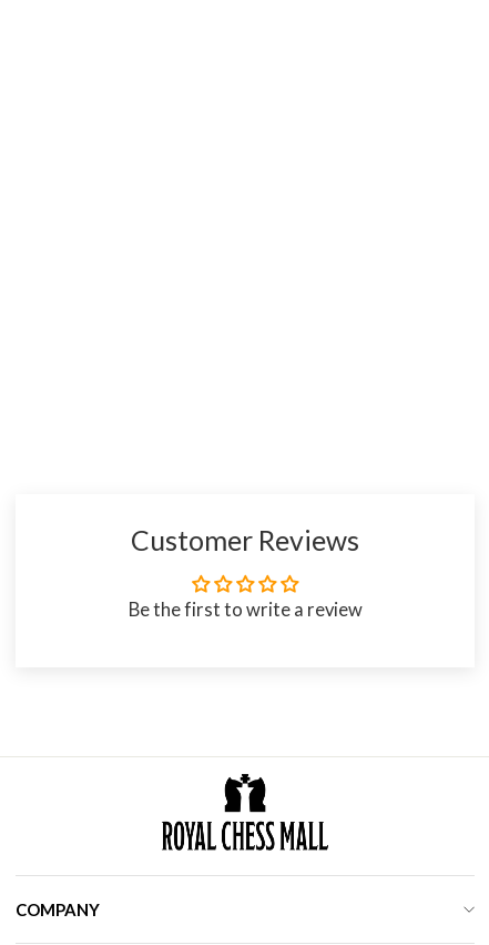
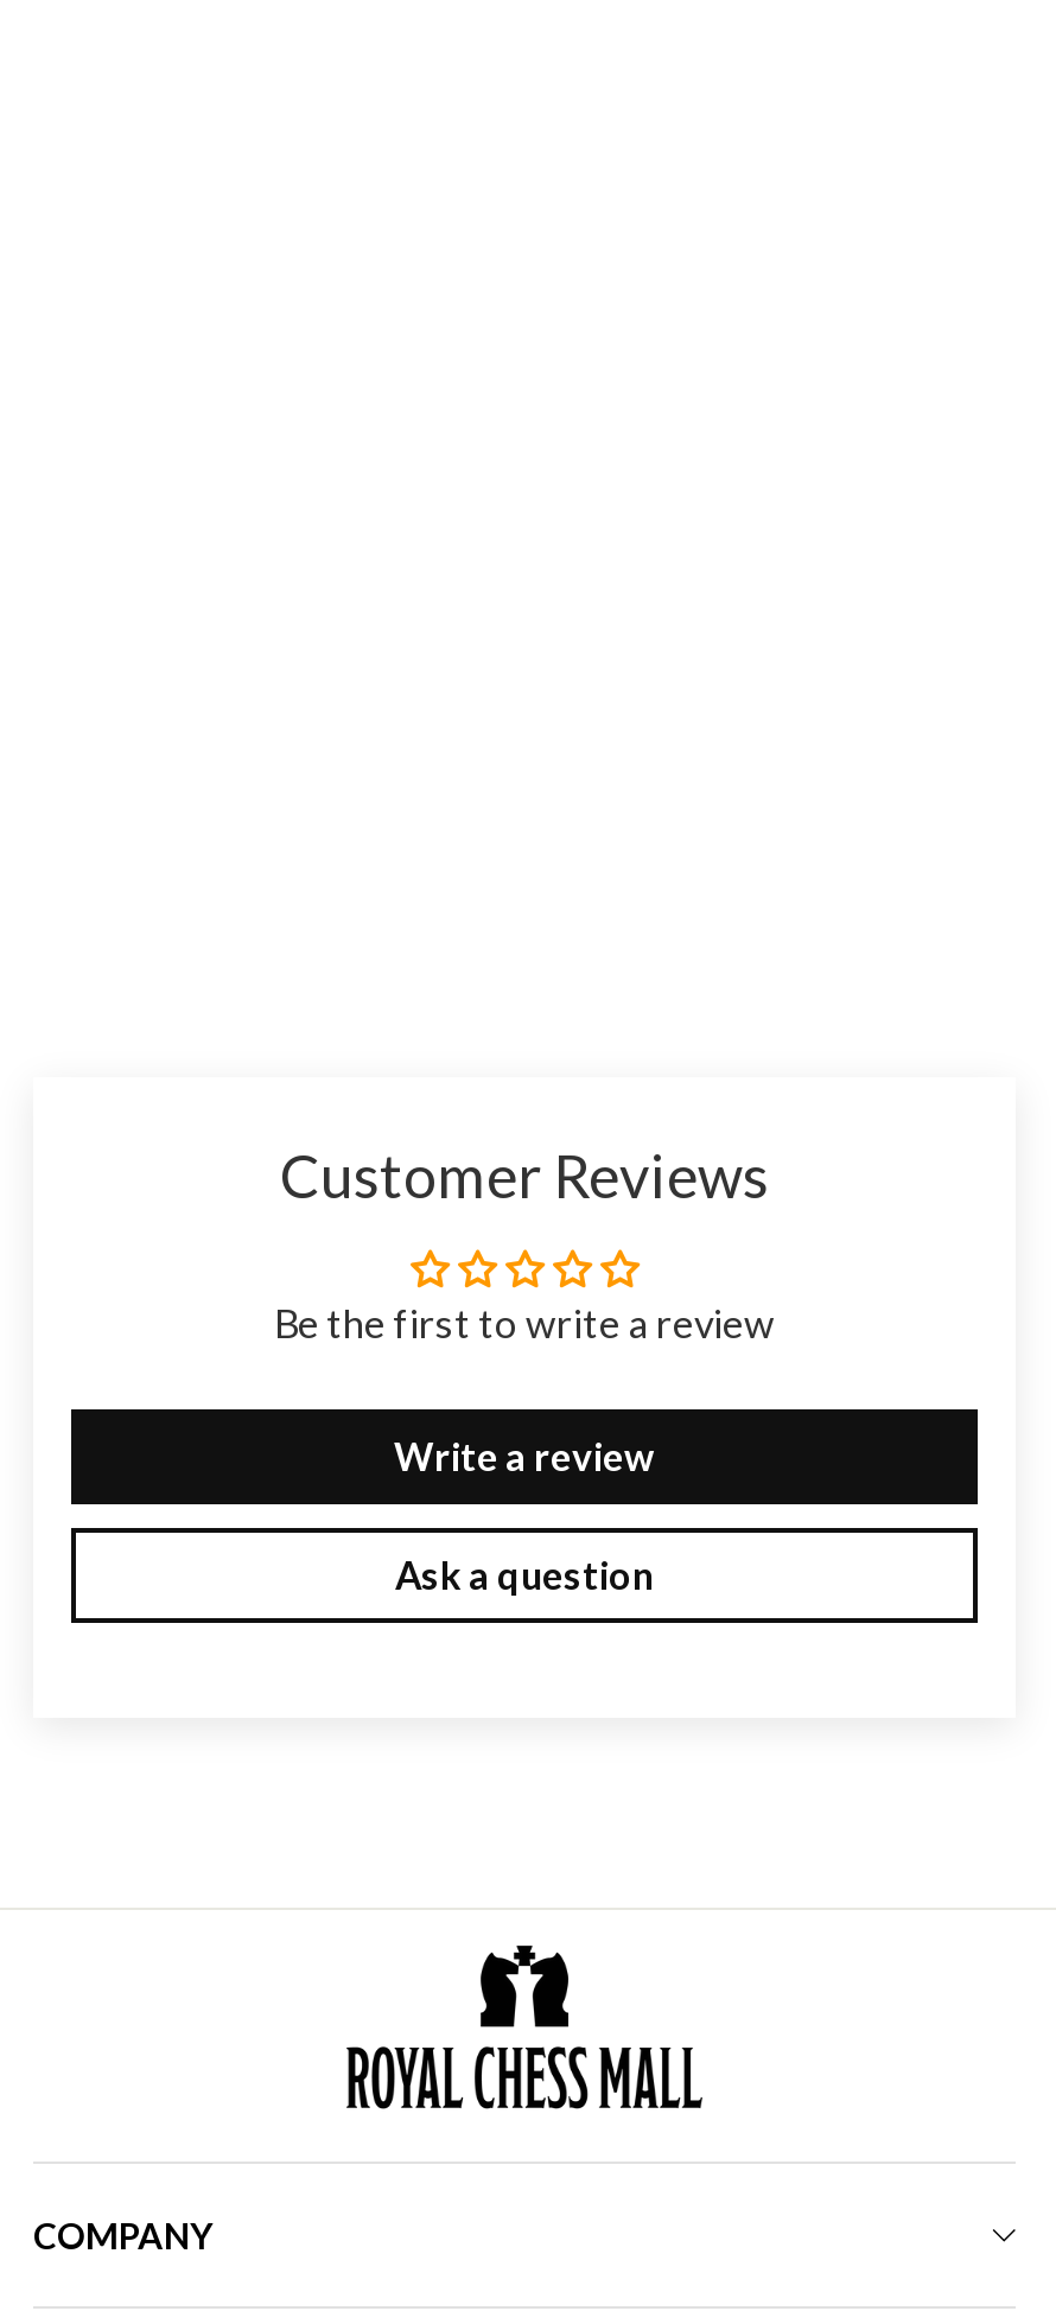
none -> [394,1434,655,1598] Write a review | Ask a question

